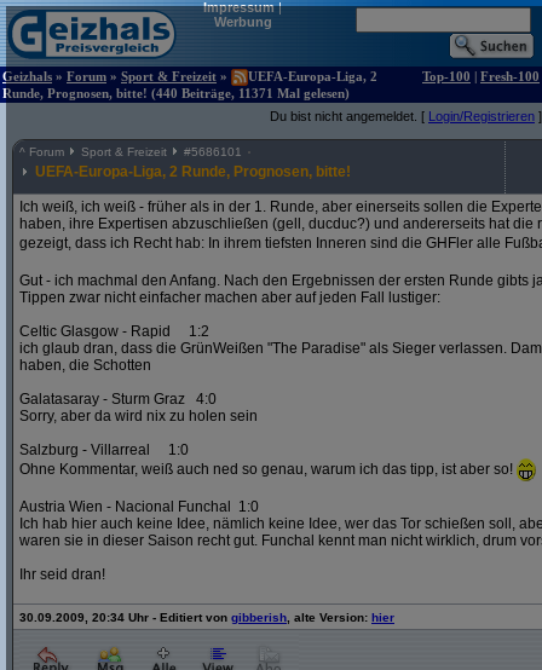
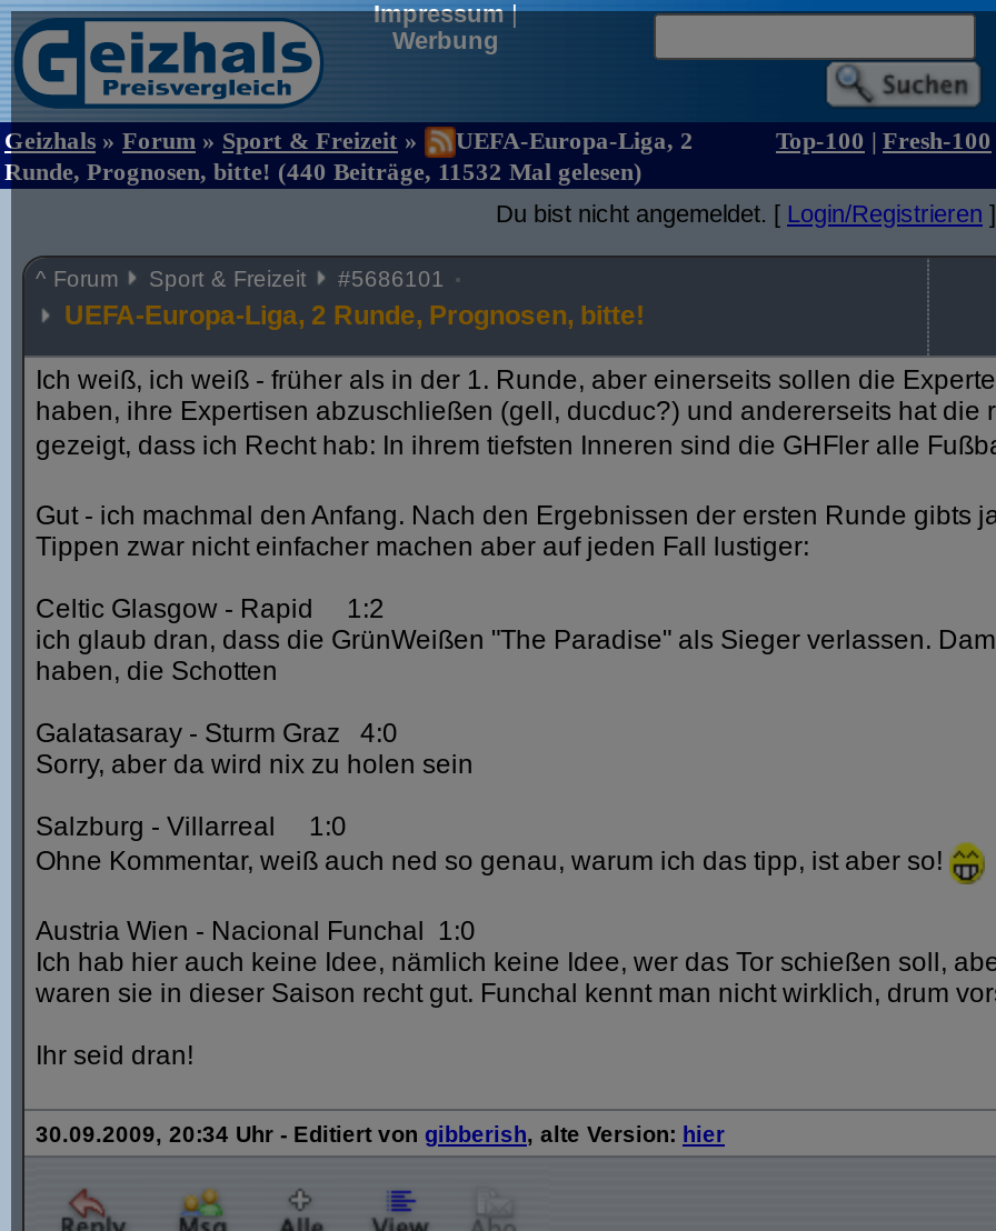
[2,86,350,101] Runde, Prognosen, bitte! (440 Beiträge, 11371 Mal gelesen) -> [4,159,643,186] Runde, Prognosen, bitte! (440 Beiträge, 11532 Mal gelesen)

